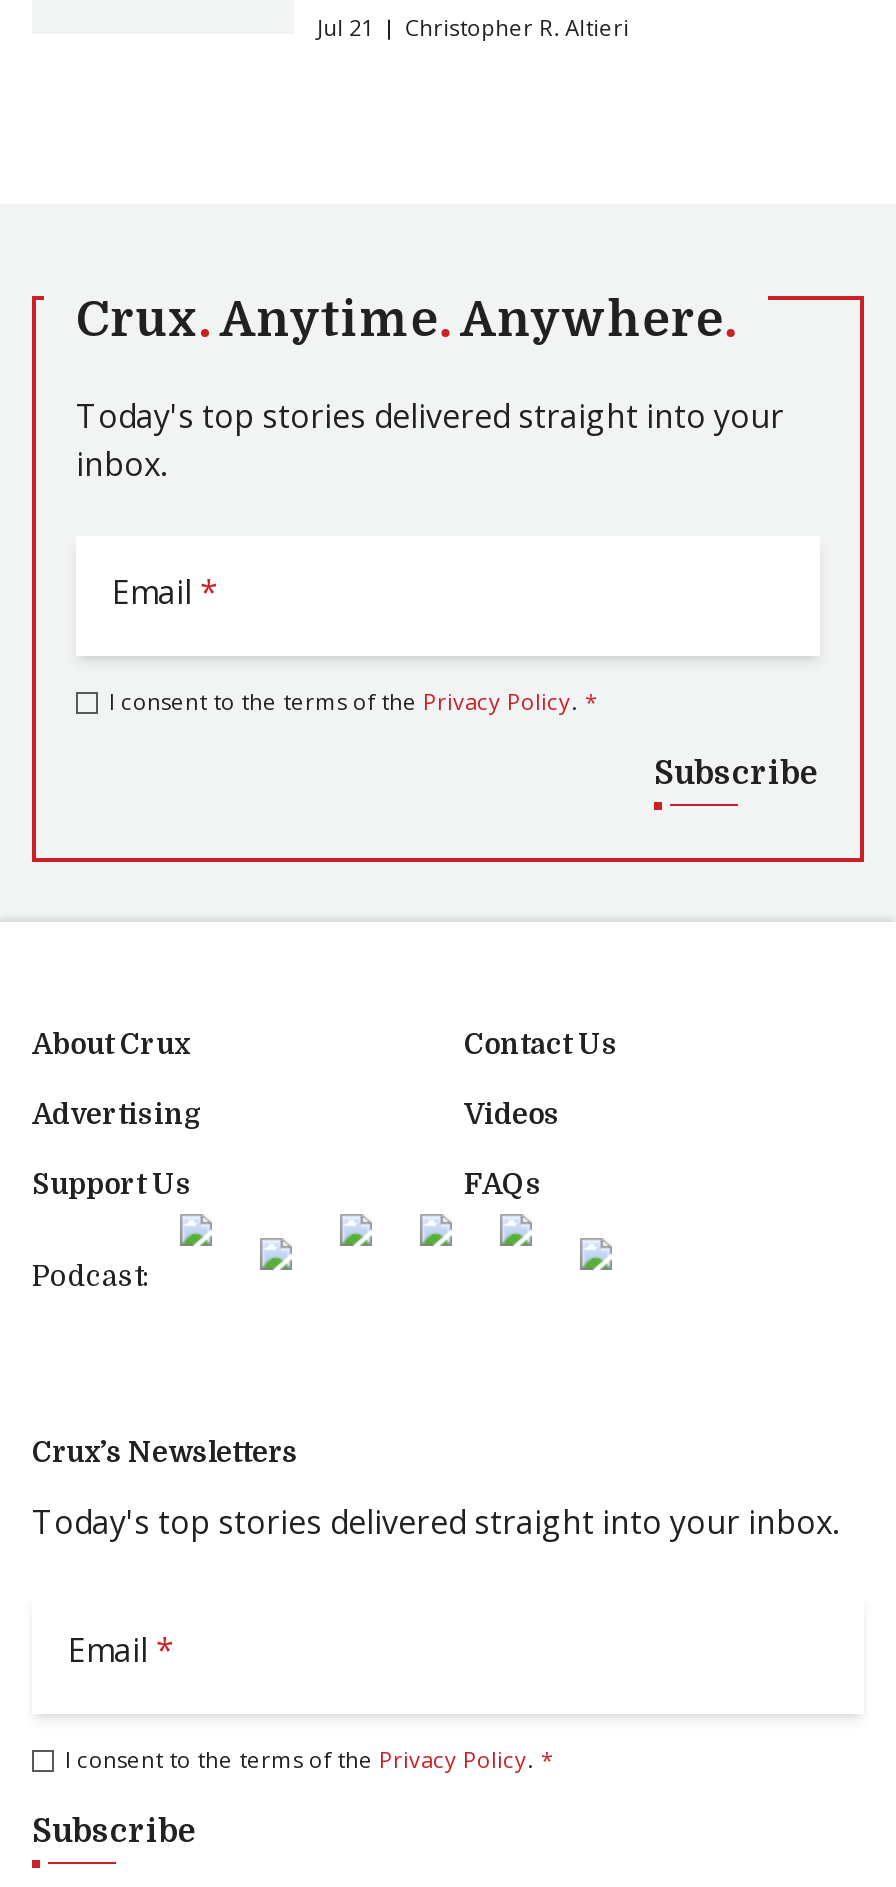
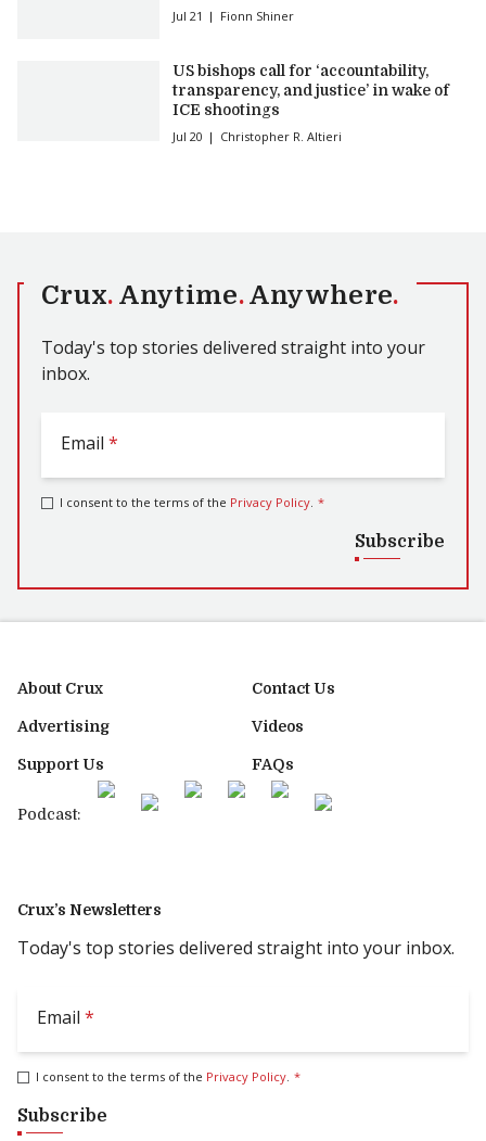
none -> [172,7,449,145] Fionn Shiner | US bishops call for ‘accountability, | transparency, and justice’ in wake of | ICE shootings | Jul 20

